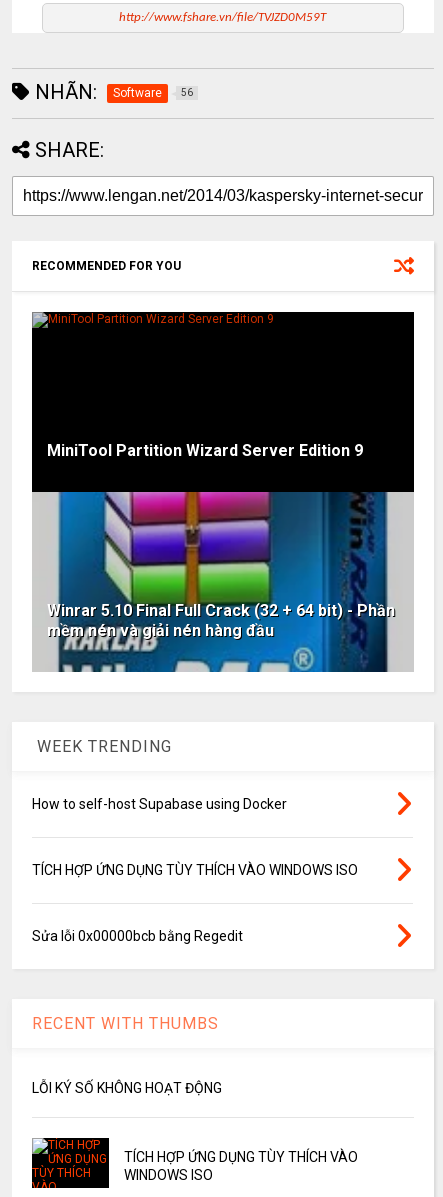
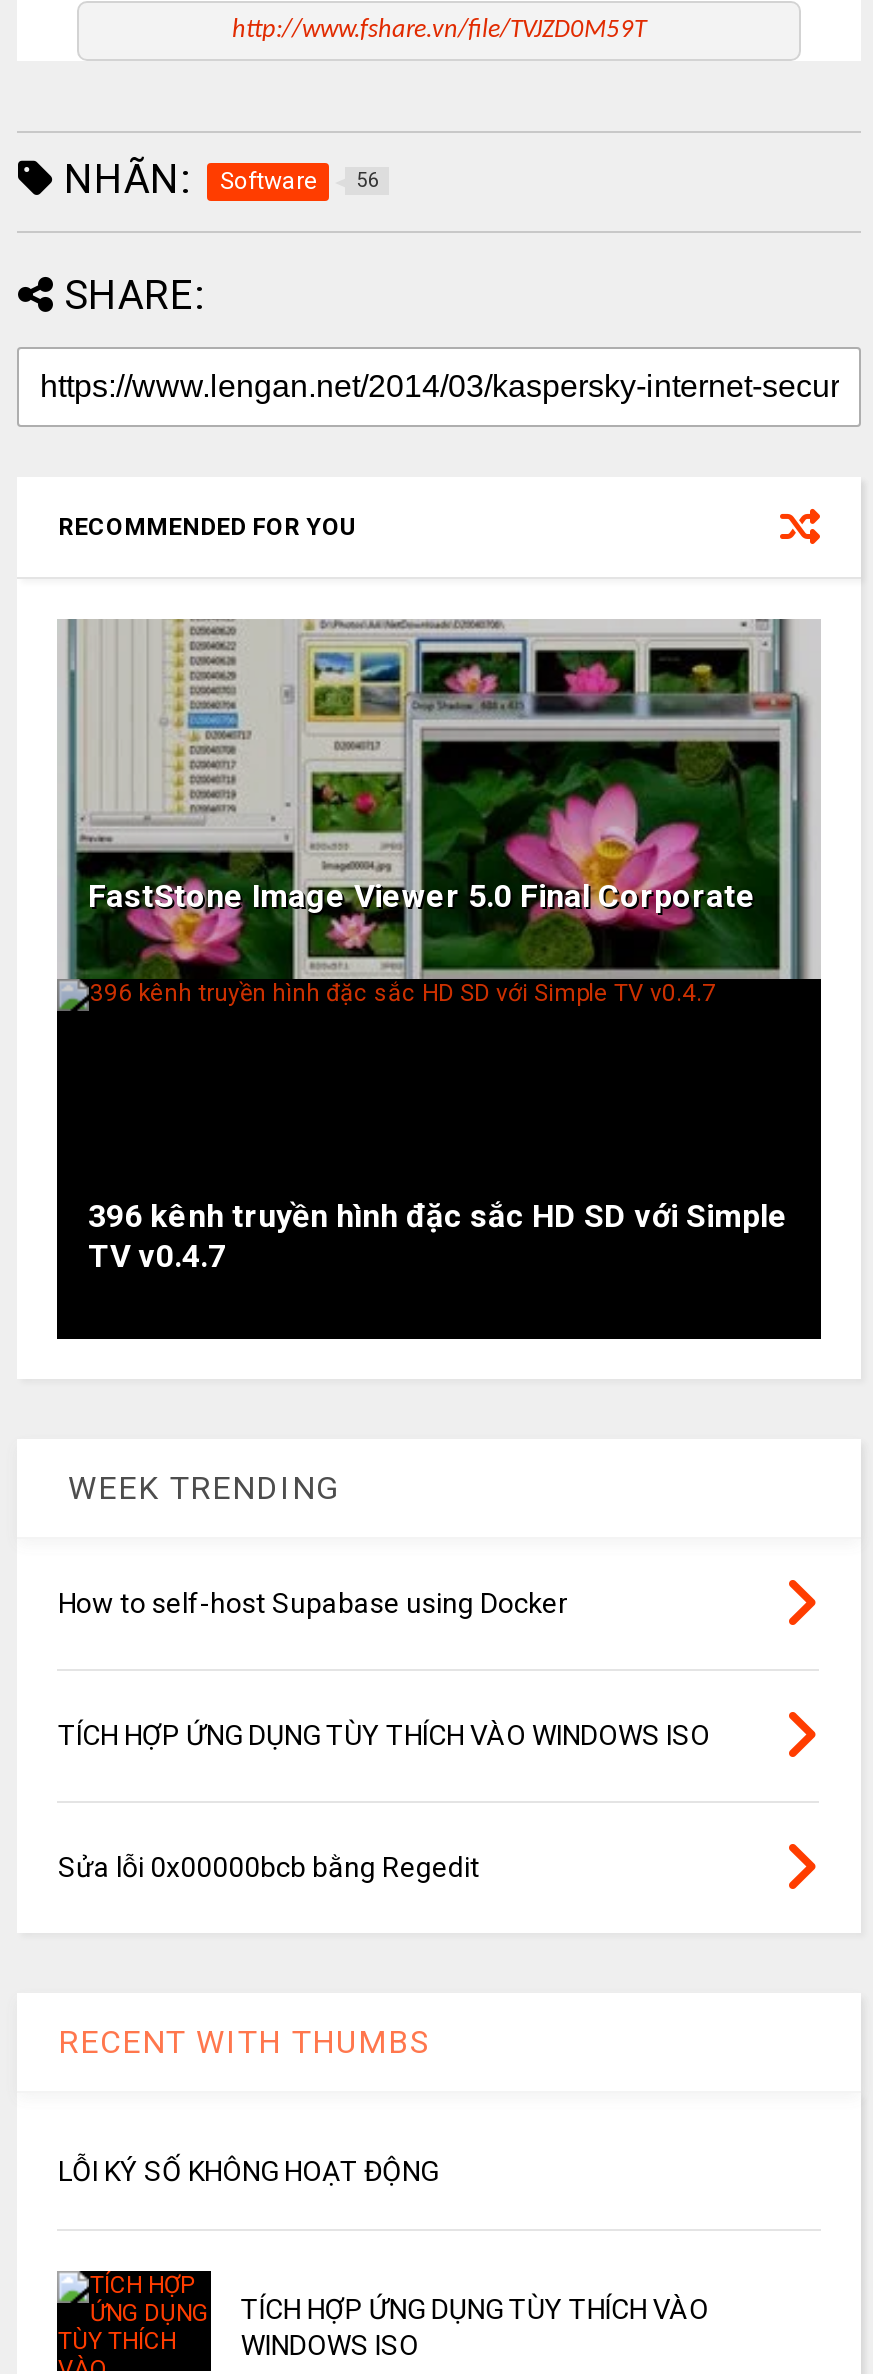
[31,311,415,673] [image] | MiniTool Partition Wizard Server Edition 9 -> [55,617,823,1341] [image] | FastStone Image Viewer 5.0 Final Corporate
[47,601,395,640] Winrar 5.10 Final Full Crack (32 + 64 bit) - Phần | mềm nén và giải nén hàng đầu -> [88,1197,788,1275] 396 kênh truyền hình đặc sắc HD SD với Simple | TV v0.4.7

